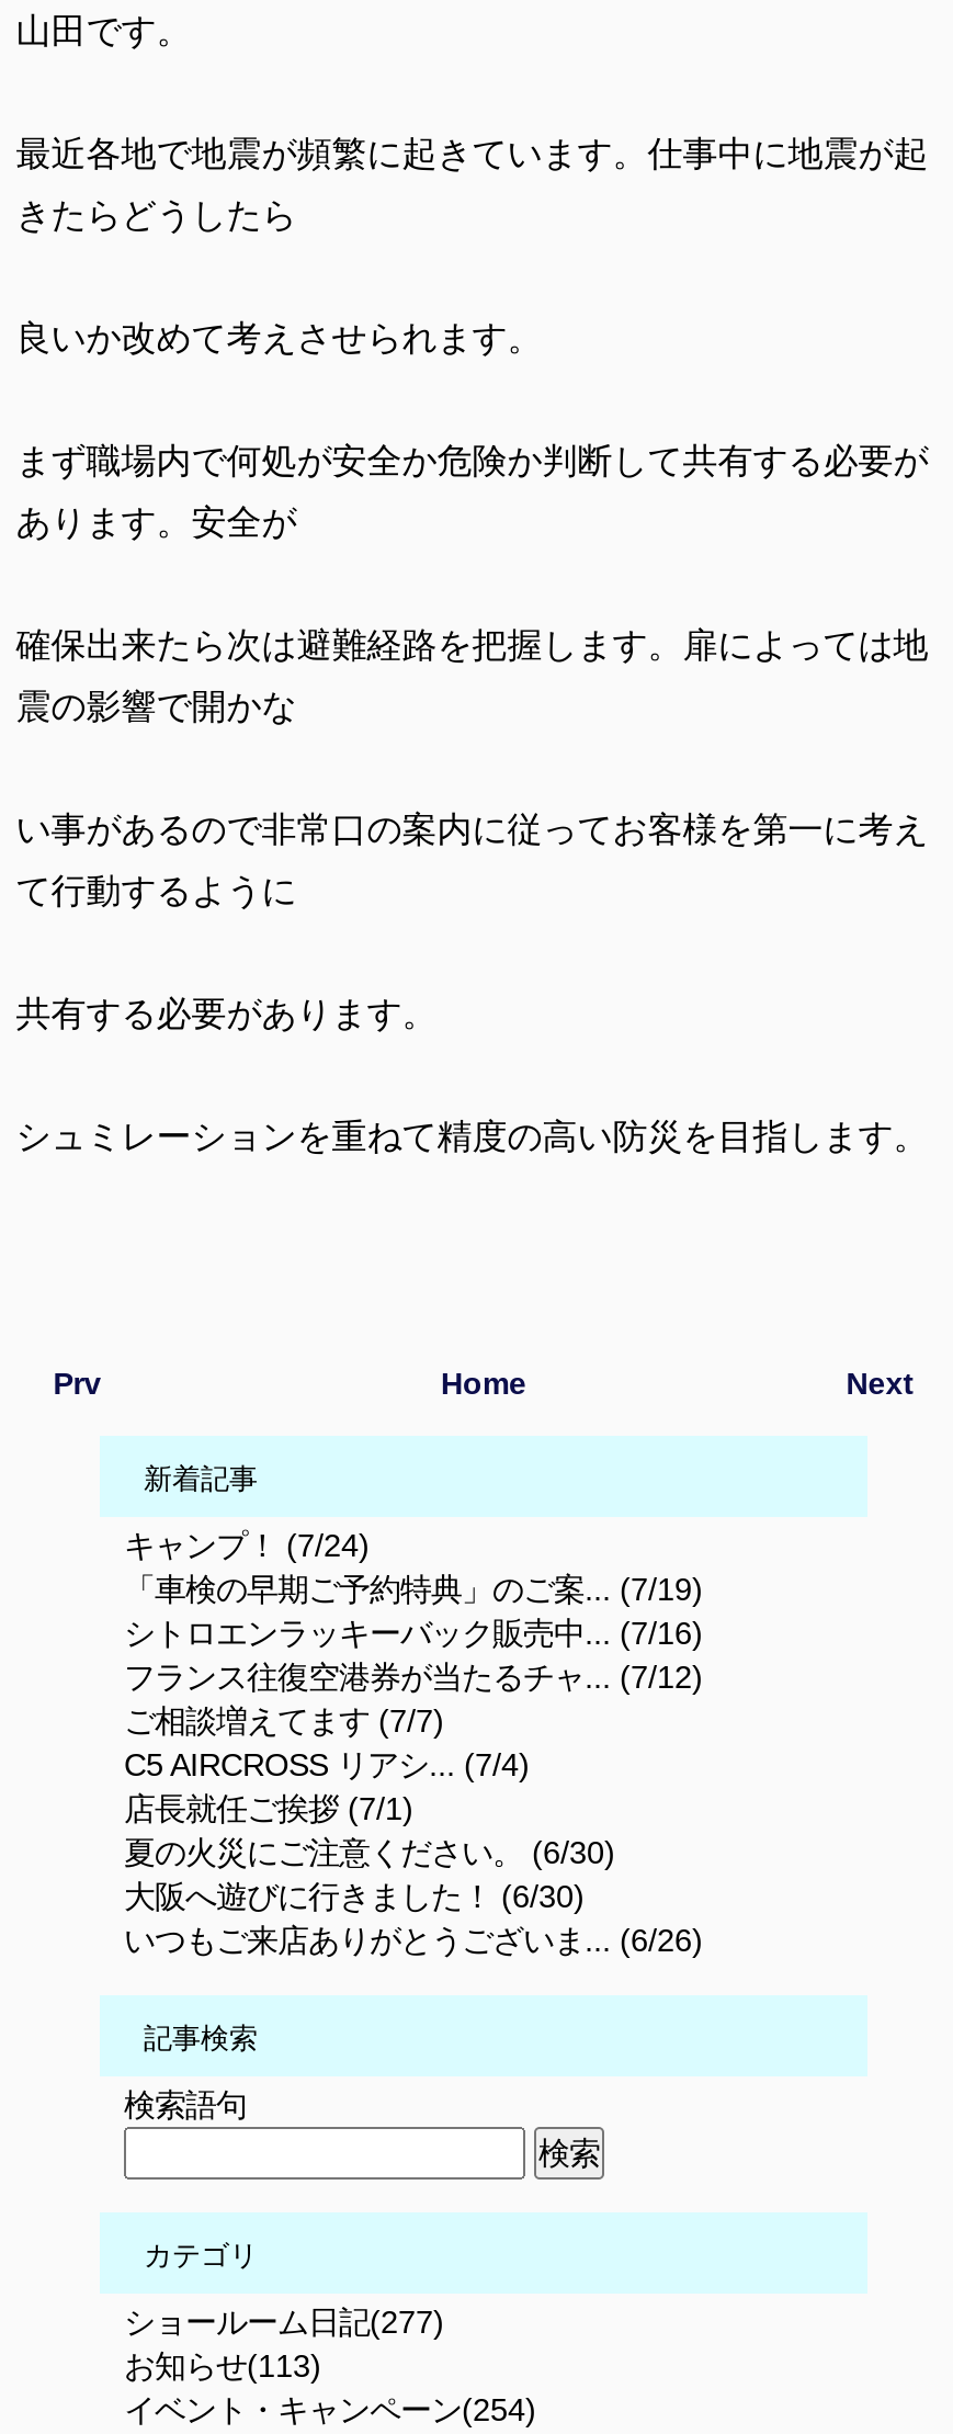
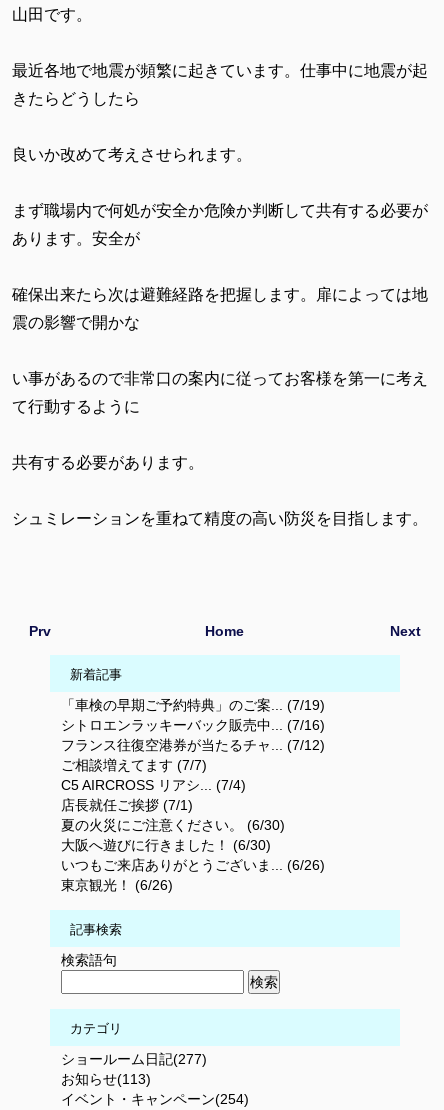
[124,1529,370,1564] キャンプ！ (7/24) -> none
moved [124,1573,703,1959] -> [61,697,325,873]: 「車検の早期ご予約特典」のご案... (7/19) | シトロエンラッキーバック販売中... (7/16) | フランス往復空港券が当たるチャ... (7/12) | ... | 大阪へ遊びに行きました！ (6/30) | いつもご来店ありがとうございま... (6/26)
none -> [61,877,173,893] 東京観光！ (6/26)

